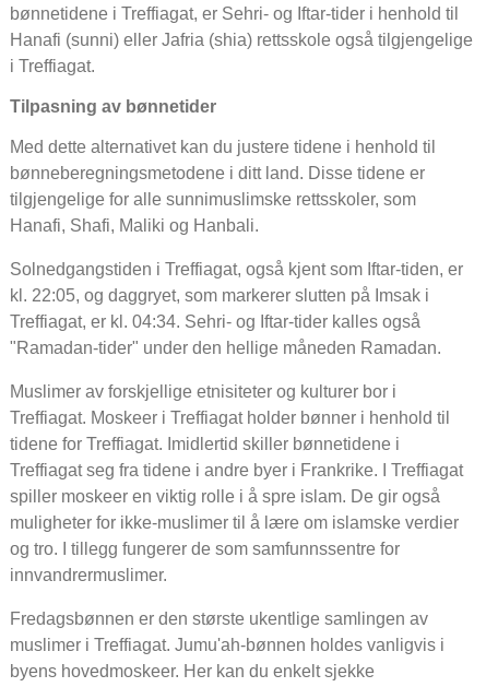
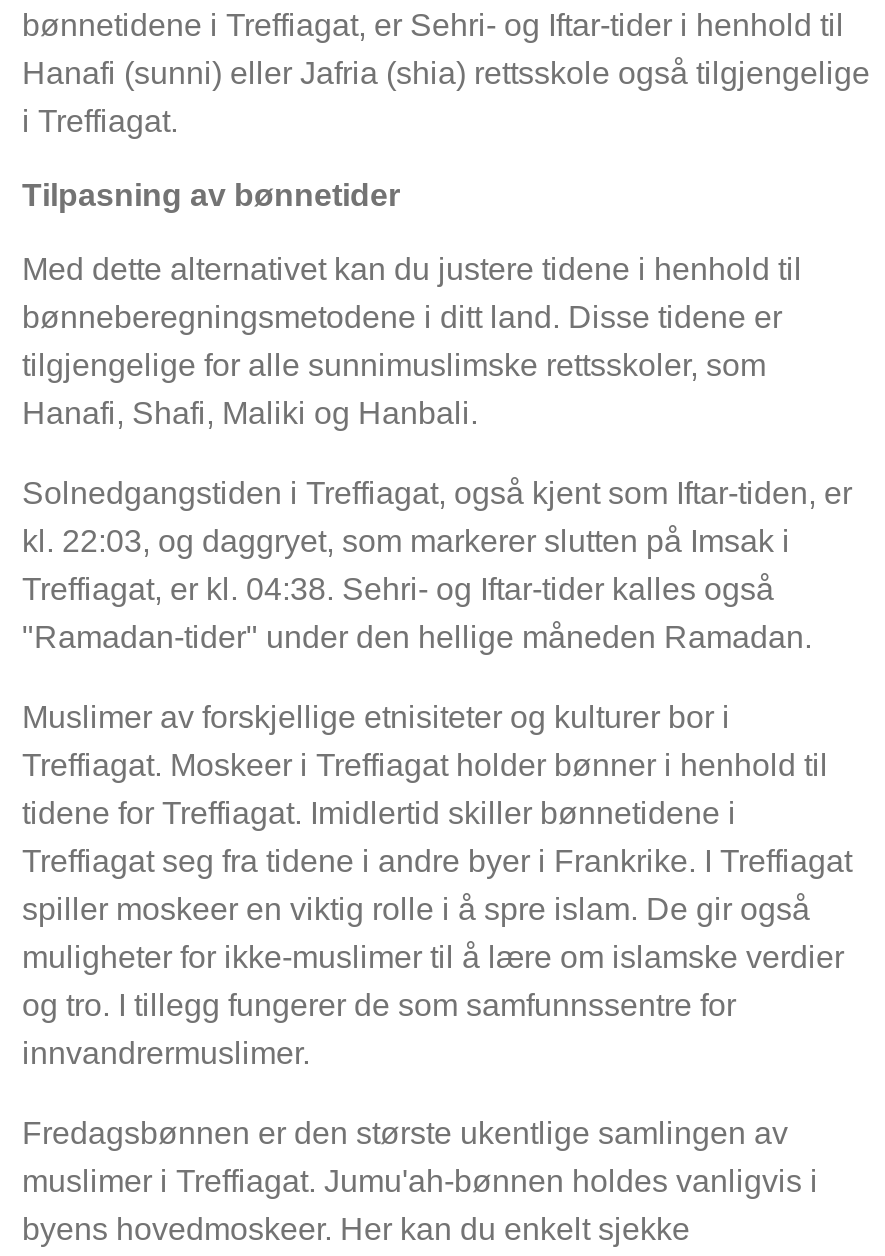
[10,286,429,305] kl. 22:05, og daggryet, som markerer slutten på Imsak i -> [22,524,790,558] kl. 22:03, og daggryet, som markerer slutten på Imsak i
[10,313,420,331] Treffiagat, er kl. 04:34. Sehri- og Iftar-tider kalles også -> [22,572,774,606] Treffiagat, er kl. 04:38. Sehri- og Iftar-tider kalles også

